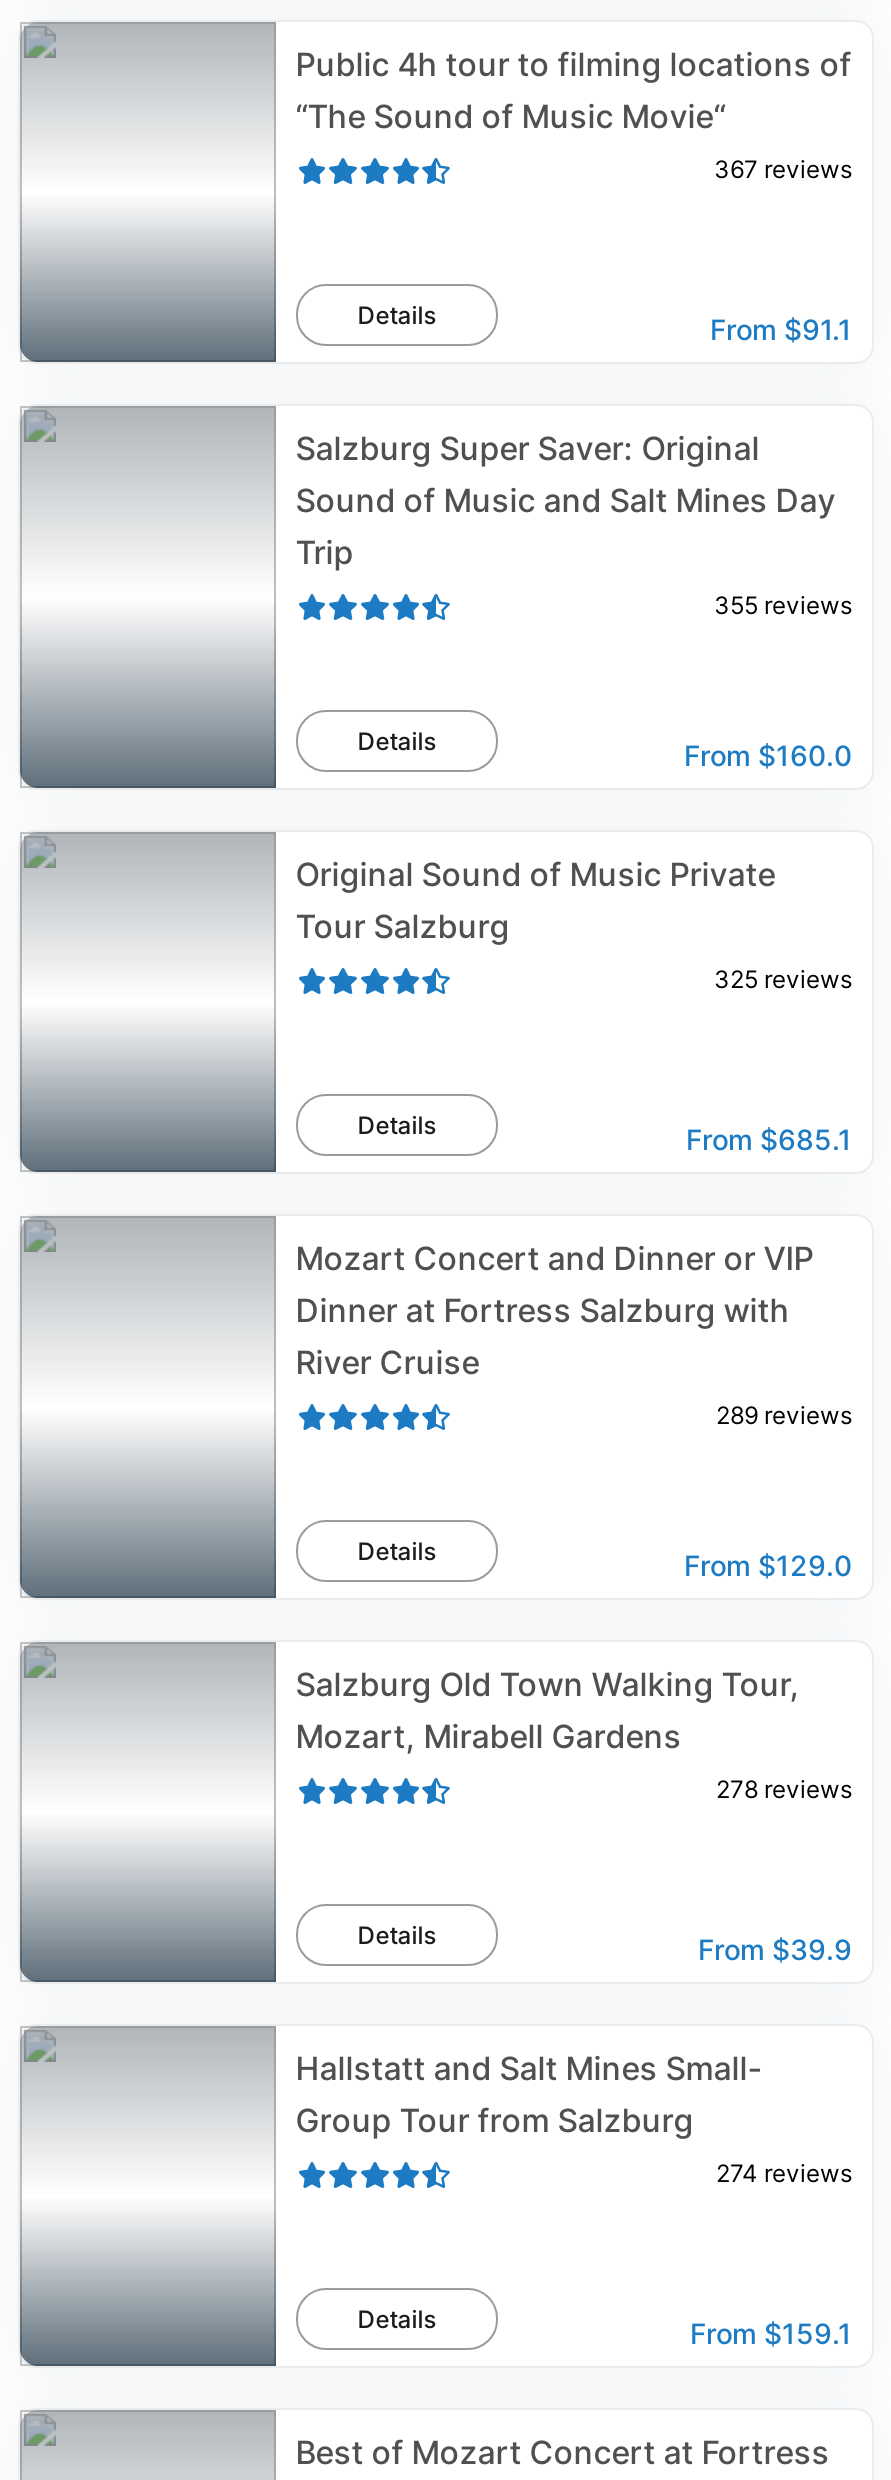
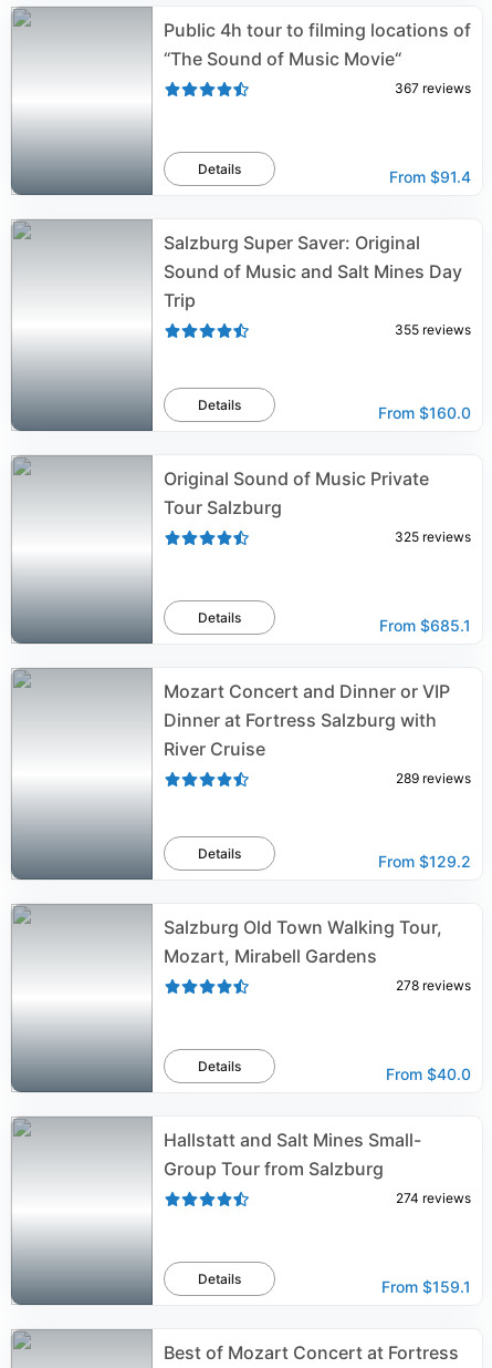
[710,312,852,346] From $91.1 -> [389,167,471,186] From $91.4
[684,1548,852,1582] From $129.0 -> [378,852,471,871] From $129.2
[698,1932,852,1966] From $39.9 -> [386,1064,471,1083] From $40.0

